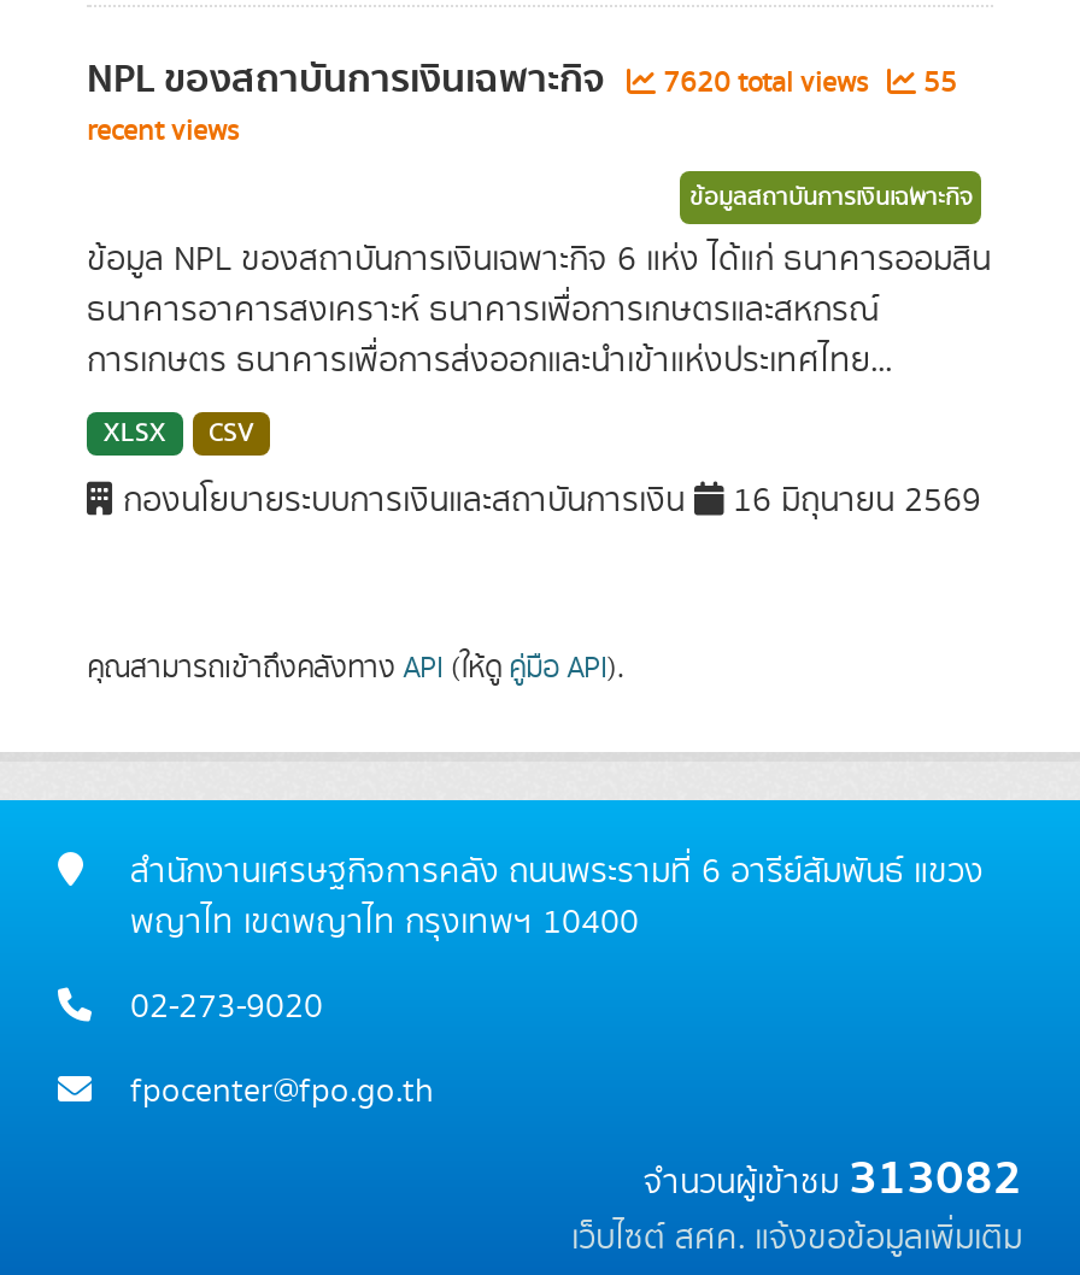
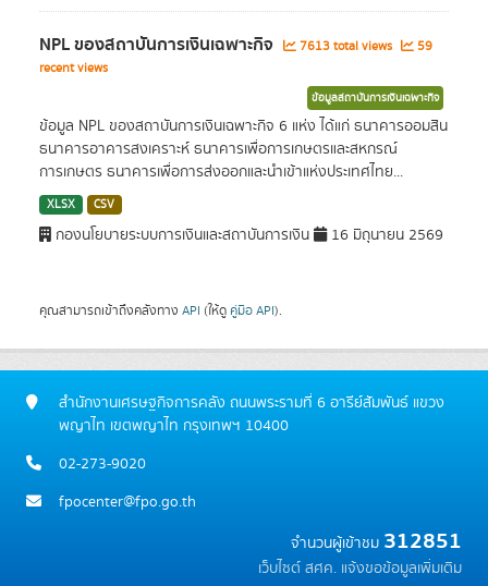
[656,63,875,104] 7620 total views -> [296,37,395,56] 7613 total views
[916,63,957,104] 55 -> [414,37,432,56] 59
[644,1140,1022,1217] จำนวนผู้เข้าชม313082 -> [291,524,462,559] จำนวนผู้เข้าชม312851

